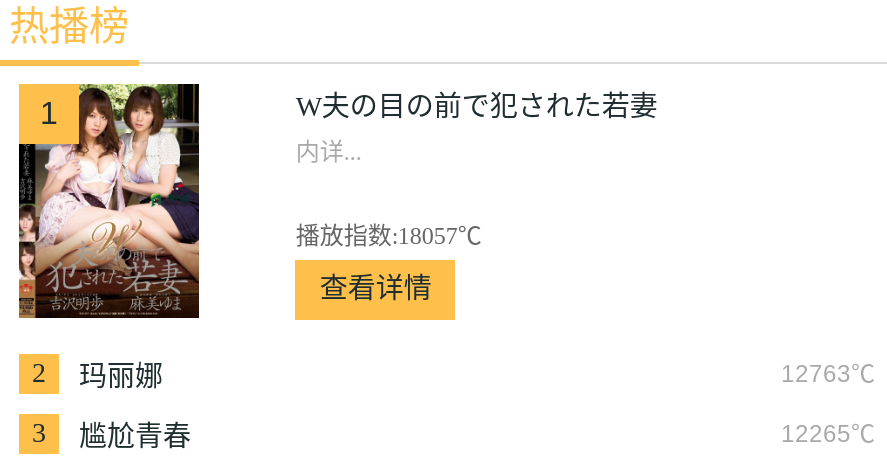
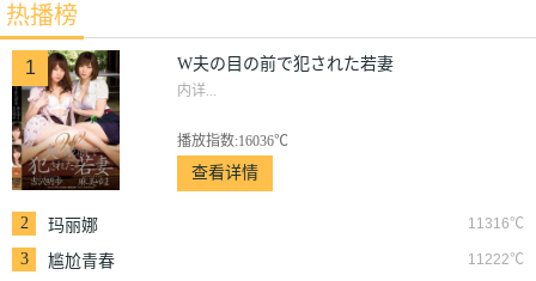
[296,222,482,250] 播放指数:18057℃ -> [178,133,289,150] 播放指数:16036℃
[781,360,875,388] 12763℃ -> [468,215,524,232] 11316℃
[781,420,875,448] 12265℃ -> [468,251,524,268] 11222℃

